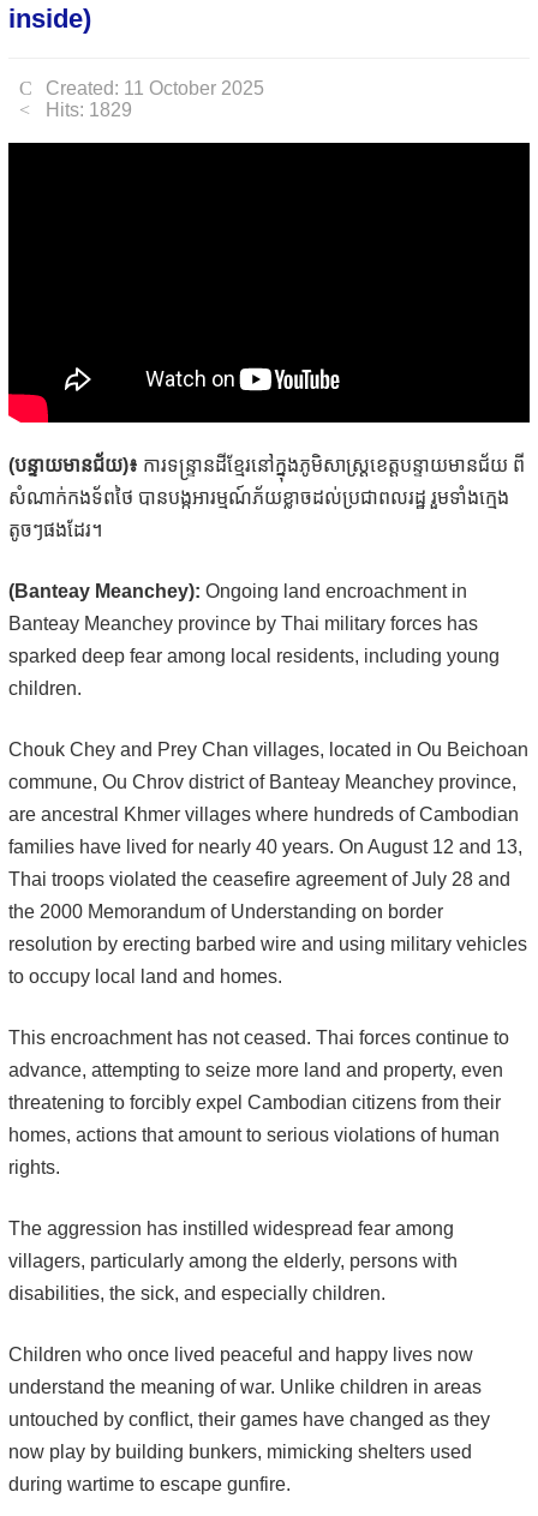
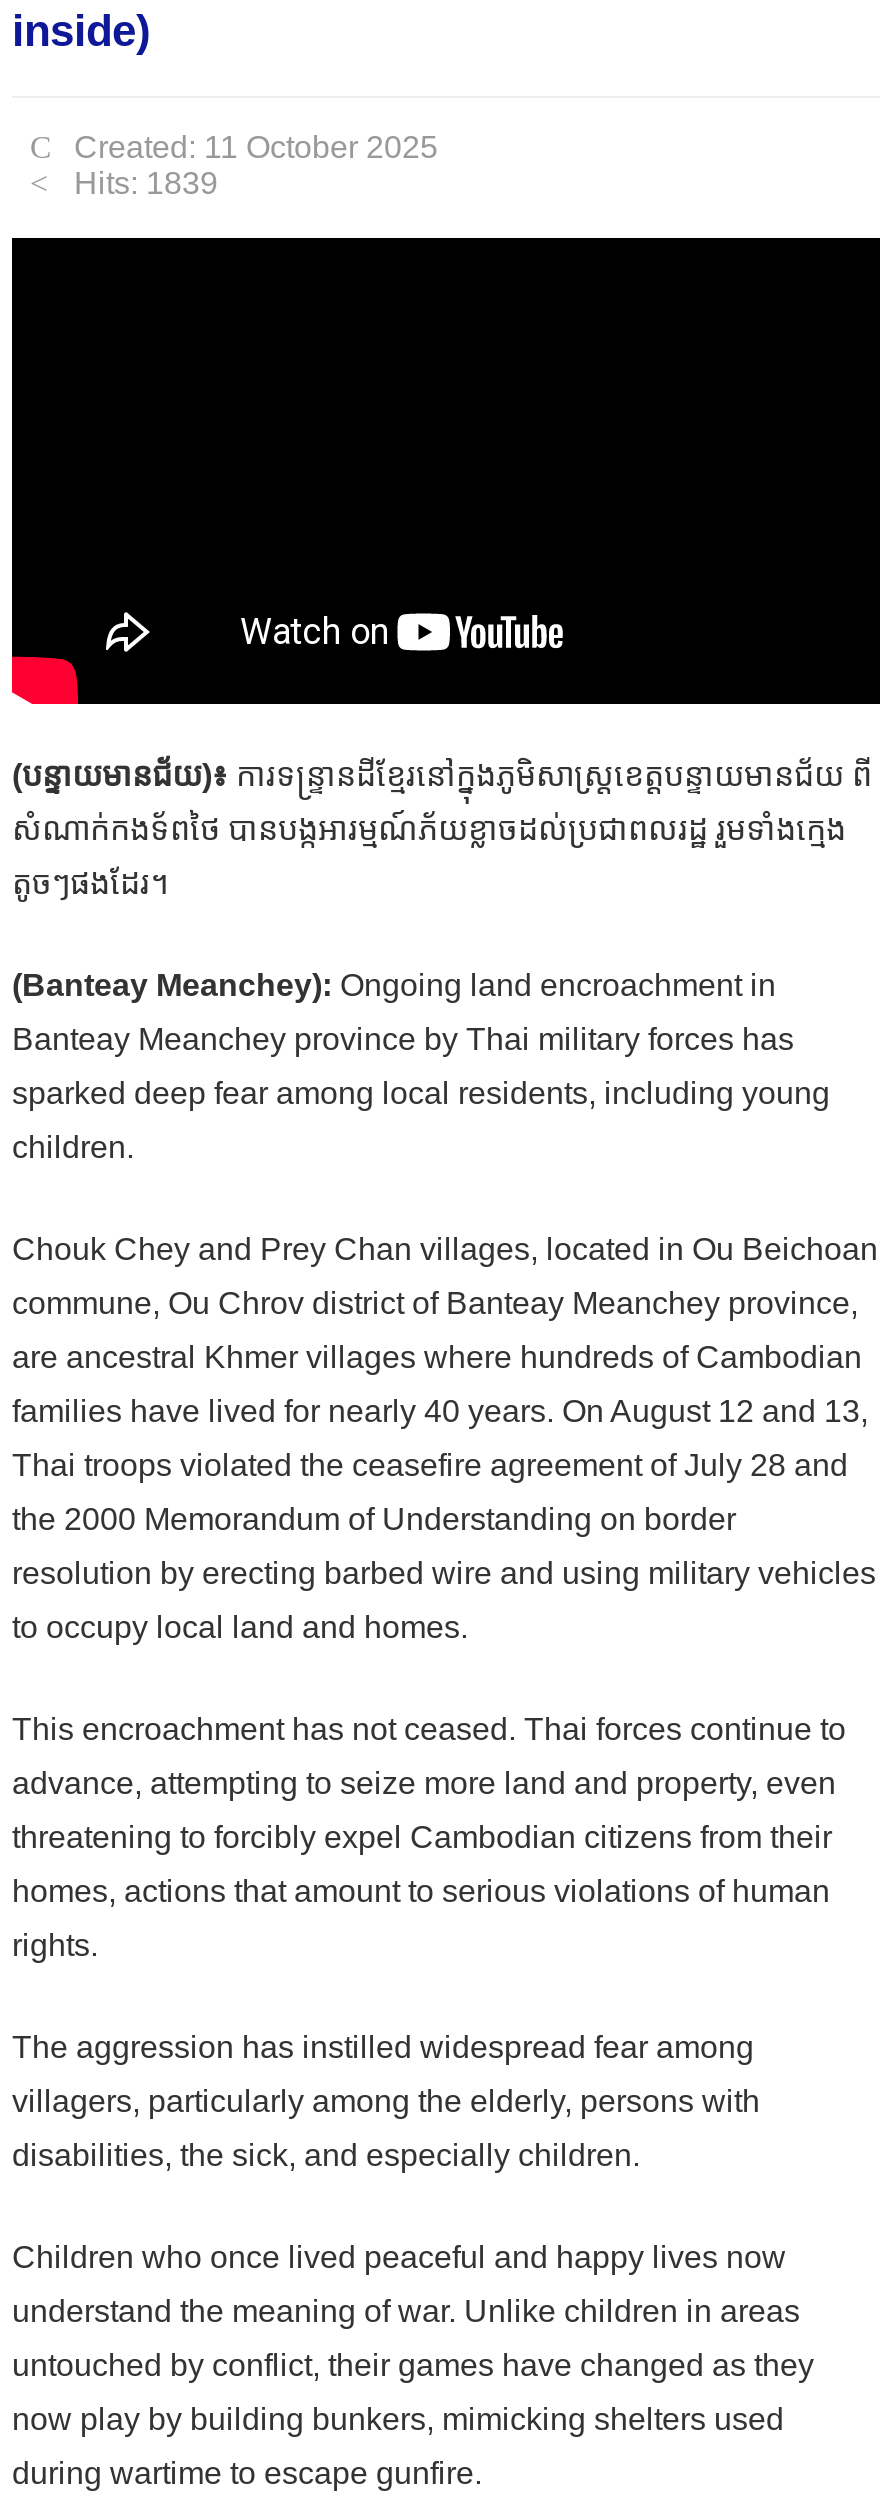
[46,100,132,120] Hits: 1829 -> [74,166,218,200] Hits: 1839

